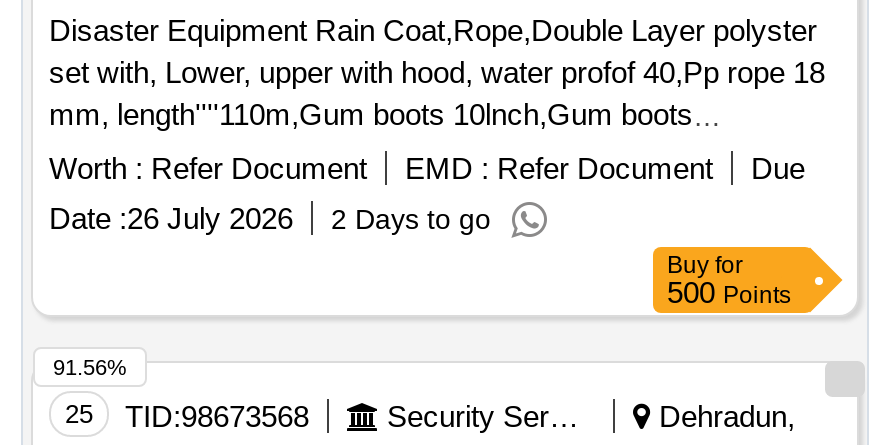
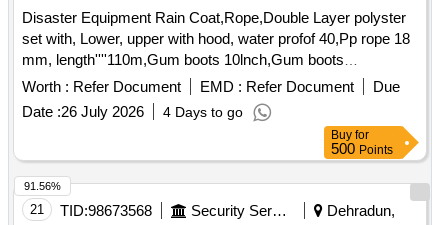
[49,201,491,235] Date : 26 July 2026 2 Days to go -> [22,103,243,120] Date : 26 July 2026 4 Days to go
[65,399,309,433] 25 TID:98673568 -> [30,202,152,219] 21 TID:98673568

